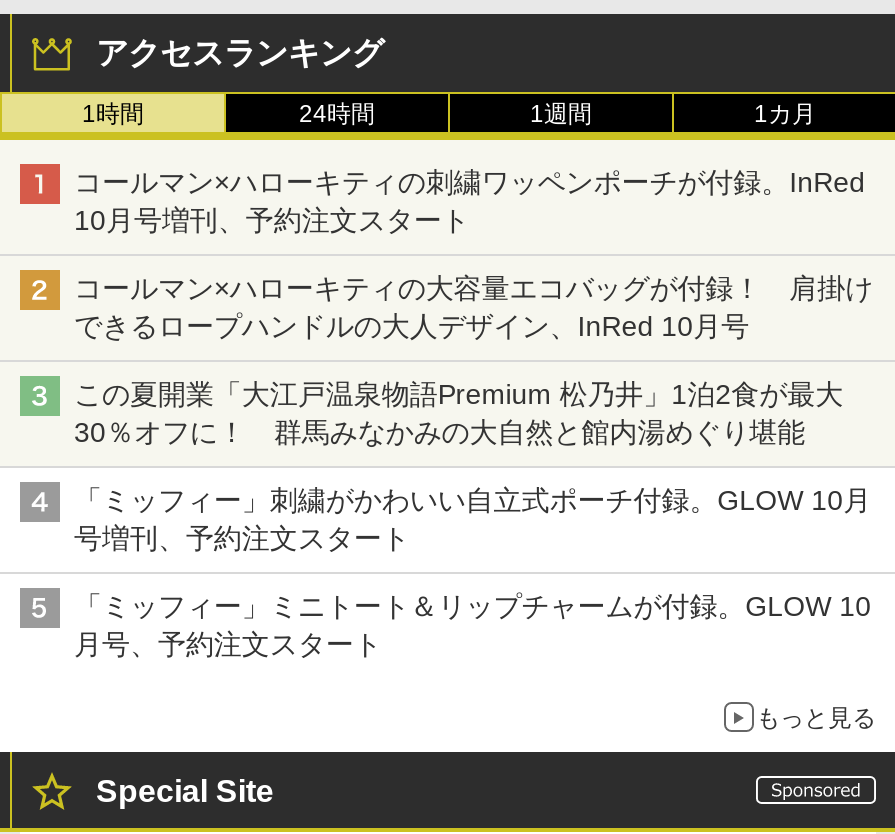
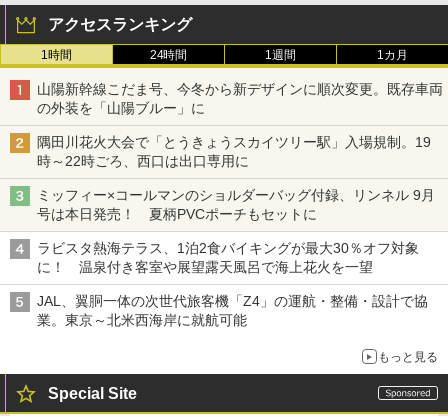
[74,167,865,237] コールマン×ハローキティの刺繍ワッペンポーチが付録。InRed | 10月号増刊、予約注文スタート -> [37,81,443,116] 山陽新幹線こだま号、今冬から新デザインに順次変更。既存車両 | の外装を「山陽ブルー」に
[74,273,873,343] コールマン×ハローキティの大容量エコバッグが付録！ 肩掛け | できるロープハンドルの大人デザイン、InRed 10月号 -> [37,134,431,169] 隅田川花火大会で「とうきょうスカイツリー駅」入場規制。19 | 時～22時ごろ、西口は出口専用に
[74,379,843,449] この夏開業「大江戸温泉物語Premium 松乃井」1泊2食が最大 | 30％オフに！ 群馬みなかみの大自然と館内湯めぐり堪能 -> [37,187,435,222] ミッフィー×コールマンのショルダーバッグ付録、リンネル 9月 | 号は本日発売！ 夏柄PVCポーチもセットに
[74,485,871,555] 「ミッフィー」刺繍がかわいい自立式ポーチ付録。GLOW 10月 | 号増刊、予約注文スタート -> [37,240,419,275] ラビスタ熱海テラス、1泊2食バイキングが最大30％オフ対象 | に！ 温泉付き客室や展望露天風呂で海上花火を一望
[74,591,871,661] 「ミッフィー」ミニトート＆リップチャームが付録。GLOW 10 | 月号、予約注文スタート -> [37,293,428,328] JAL、翼胴一体の次世代旅客機「Z4」の運航・整備・設計で協 | 業。東京～北米西海岸に就航可能

